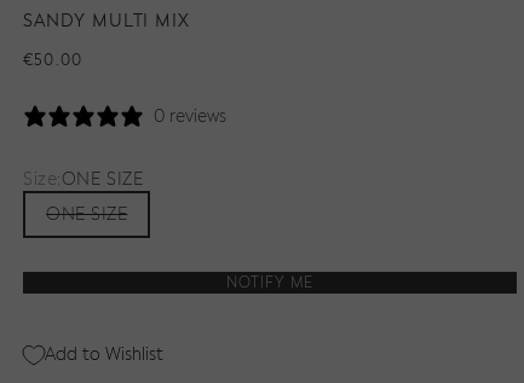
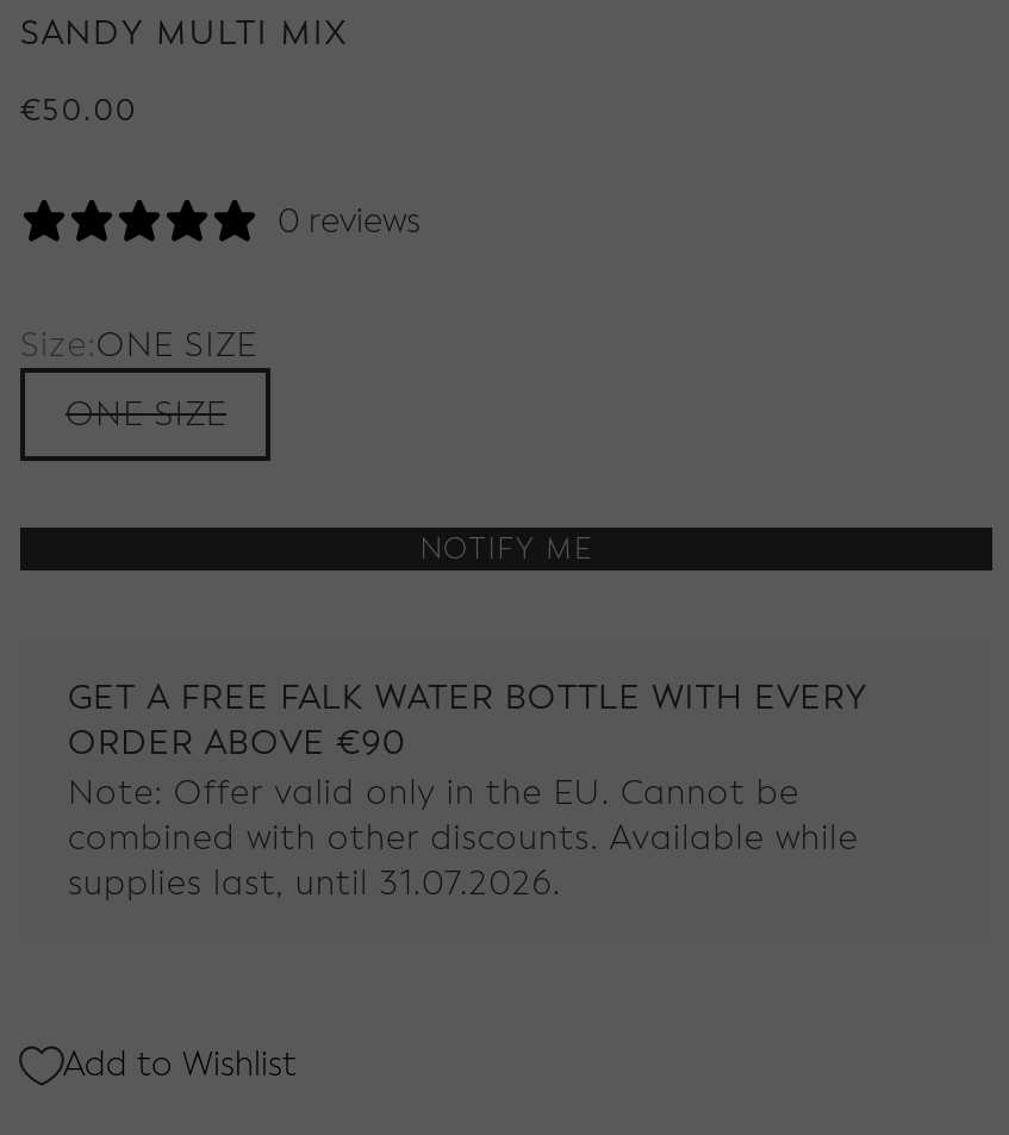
none -> [68,676,868,907] GET A FREE FALK WATER BOTTLE WITH EVERY | ORDER ABOVE €90 | Note: Offer valid only in the EU. Cannot be | combined with other discounts. Available while | supplies last, until 31.07.2026.

